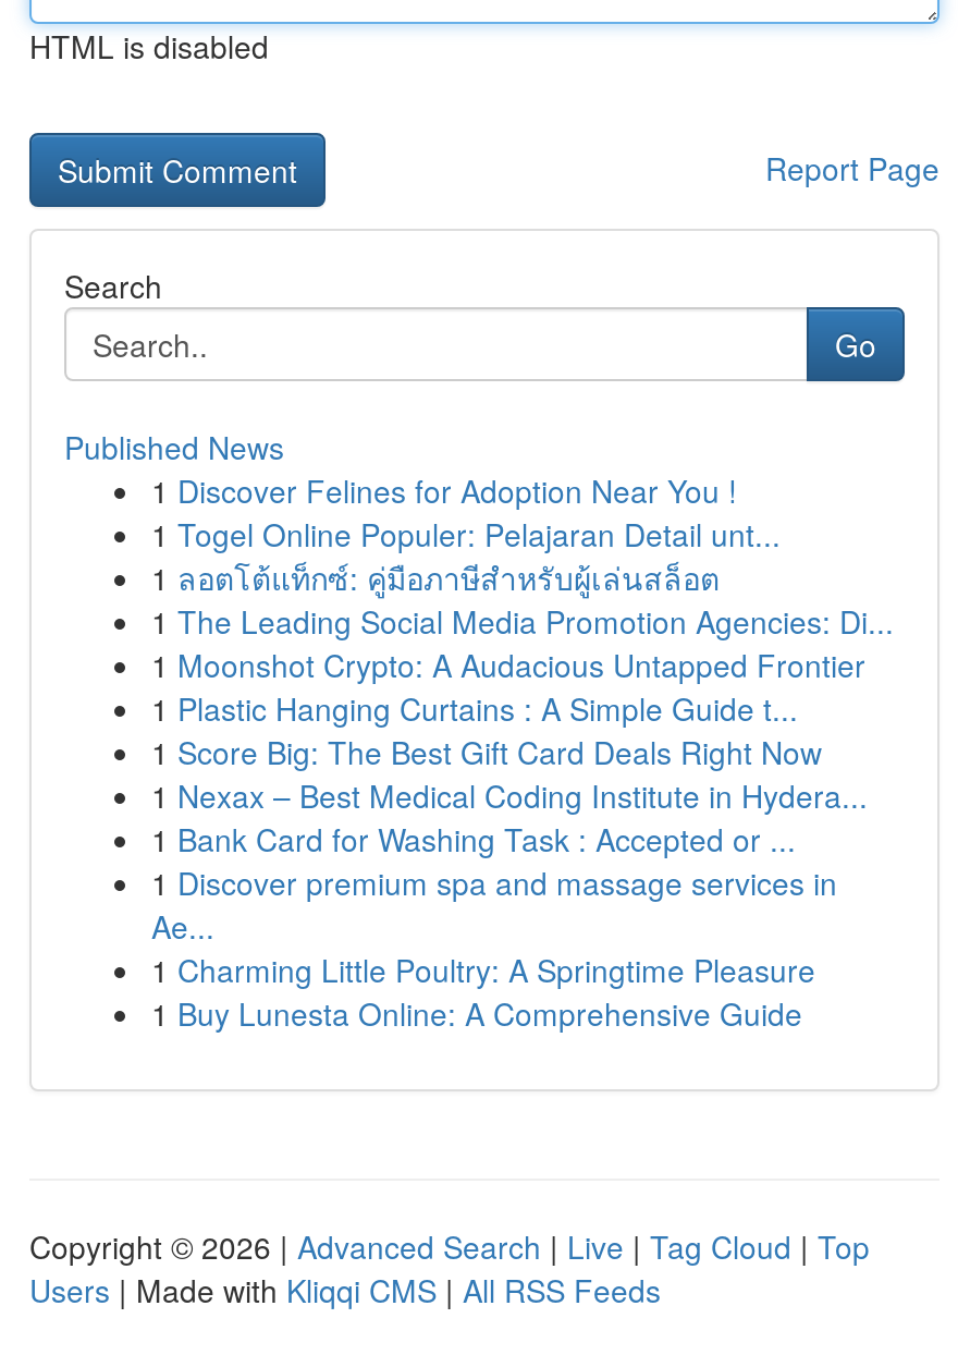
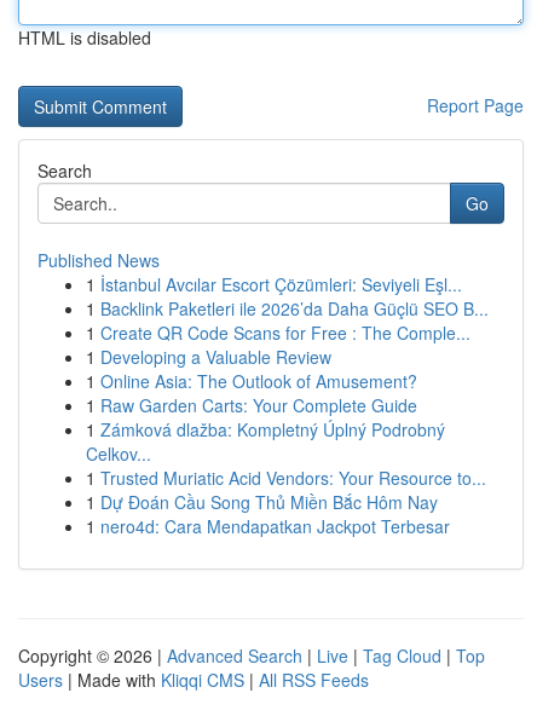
[151,468,894,1035] 1 Discover Felines for Adoption Near You ! | 1 Togel Online Populer: Pelajaran Detail unt... | 1 ลอตโต้แท็กซ์: คู่มือภาษีสำหรับผู้เล่นสล็อต | 1 The Leading Social Media Promotion Agencies: Di... | 1 Moonshot Crypto: A Audacious Untapped Frontier | 1 Plastic Hanging Curtains : A Simple Guide t... | 1 Score Big: The Best Gift Card Deals Right Now | 1 Nexax – Best Medical Coding Institute in Hydera... | 1 Bank Card for Washing Task : Accepted or ... | 1 Discover premium spa and massage services in | Ae... | 1 Charming Little Poultry: A Springtime Pleasure | 1 Buy Lunesta Online: A Comprehensive Guide -> [86,272,489,538] 1 İstanbul Avcılar Escort Çözümleri: Seviyeli Eşl... | 1 Backlink Paketleri ile 2026’da Daha Güçlü SEO B... | 1 Create QR Code Scans for Free : The Comple... | 1 Developing a Valuable Review | 1 Online Asia: The Outlook of Amusement? | 1 Raw Garden Carts: Your Complete Guide | 1 Zámková dlažba: Kompletný Úplný Podrobný | Celkov... | 1 Trusted Muriatic Acid Vendors: Your Resource to... | 1 Dự Đoán Cầu Song Thủ Miền Bắc Hôm Nay | 1 nero4d: Cara Mendapatkan Jackpot Terbesar

